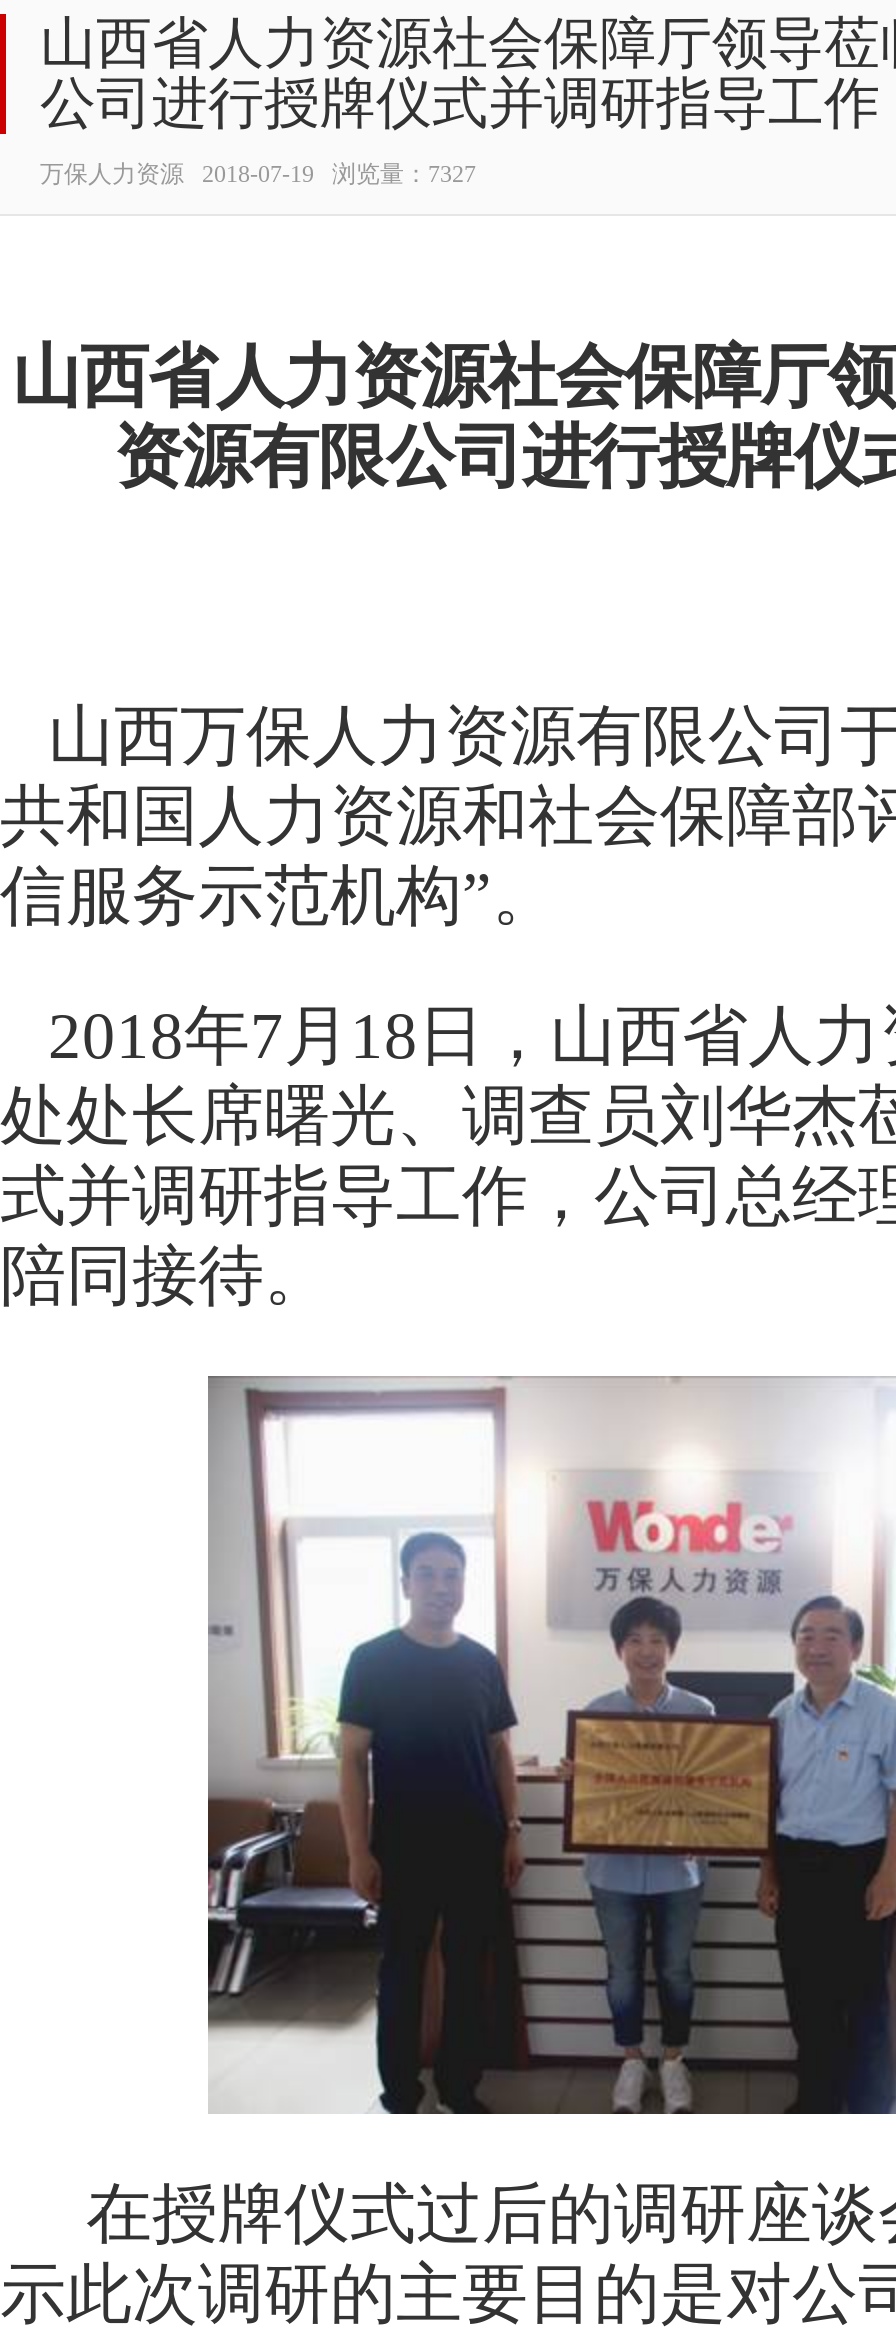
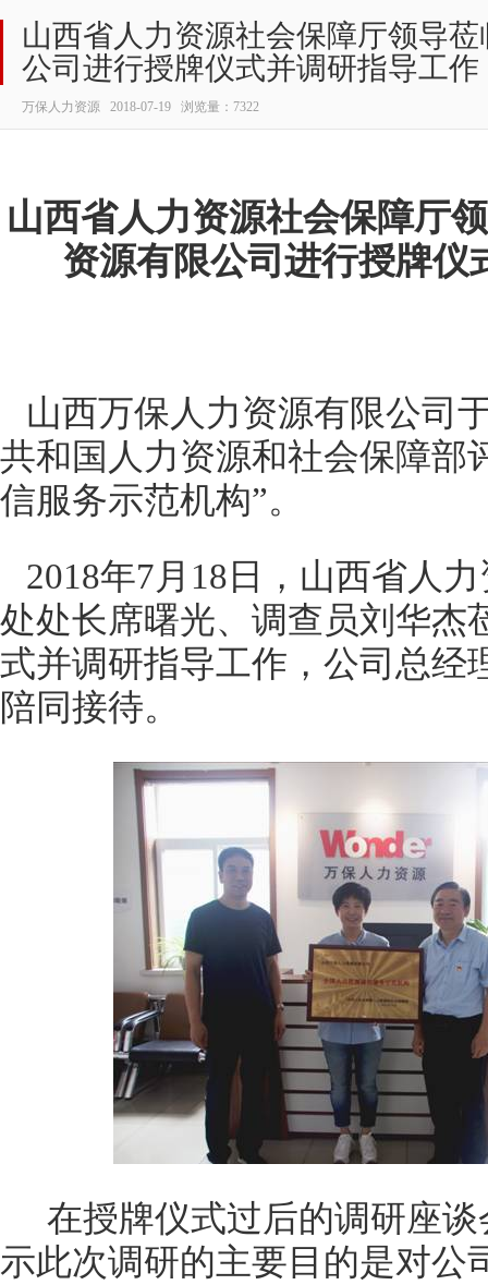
[40,160,476,188] 万保人力资源 2018-07-19 浏览量：7327 -> [22,99,259,114] 万保人力资源 2018-07-19 浏览量：7322

